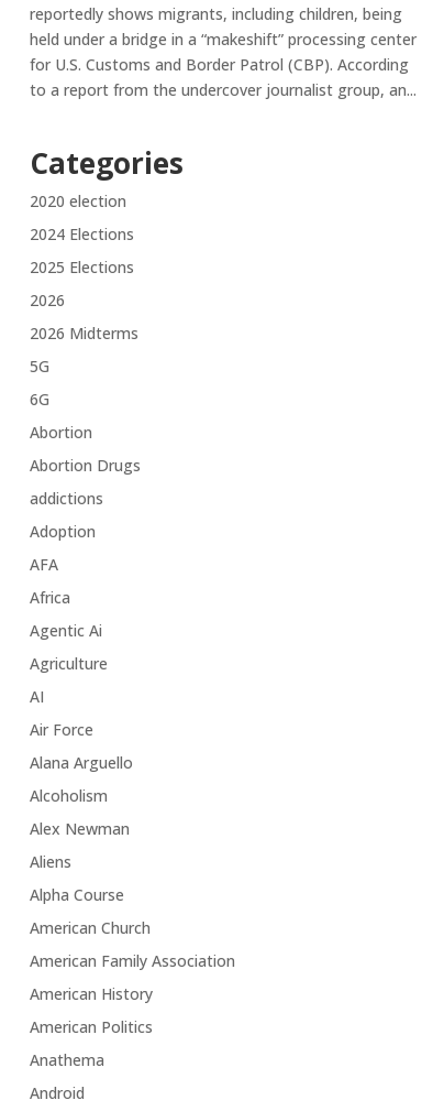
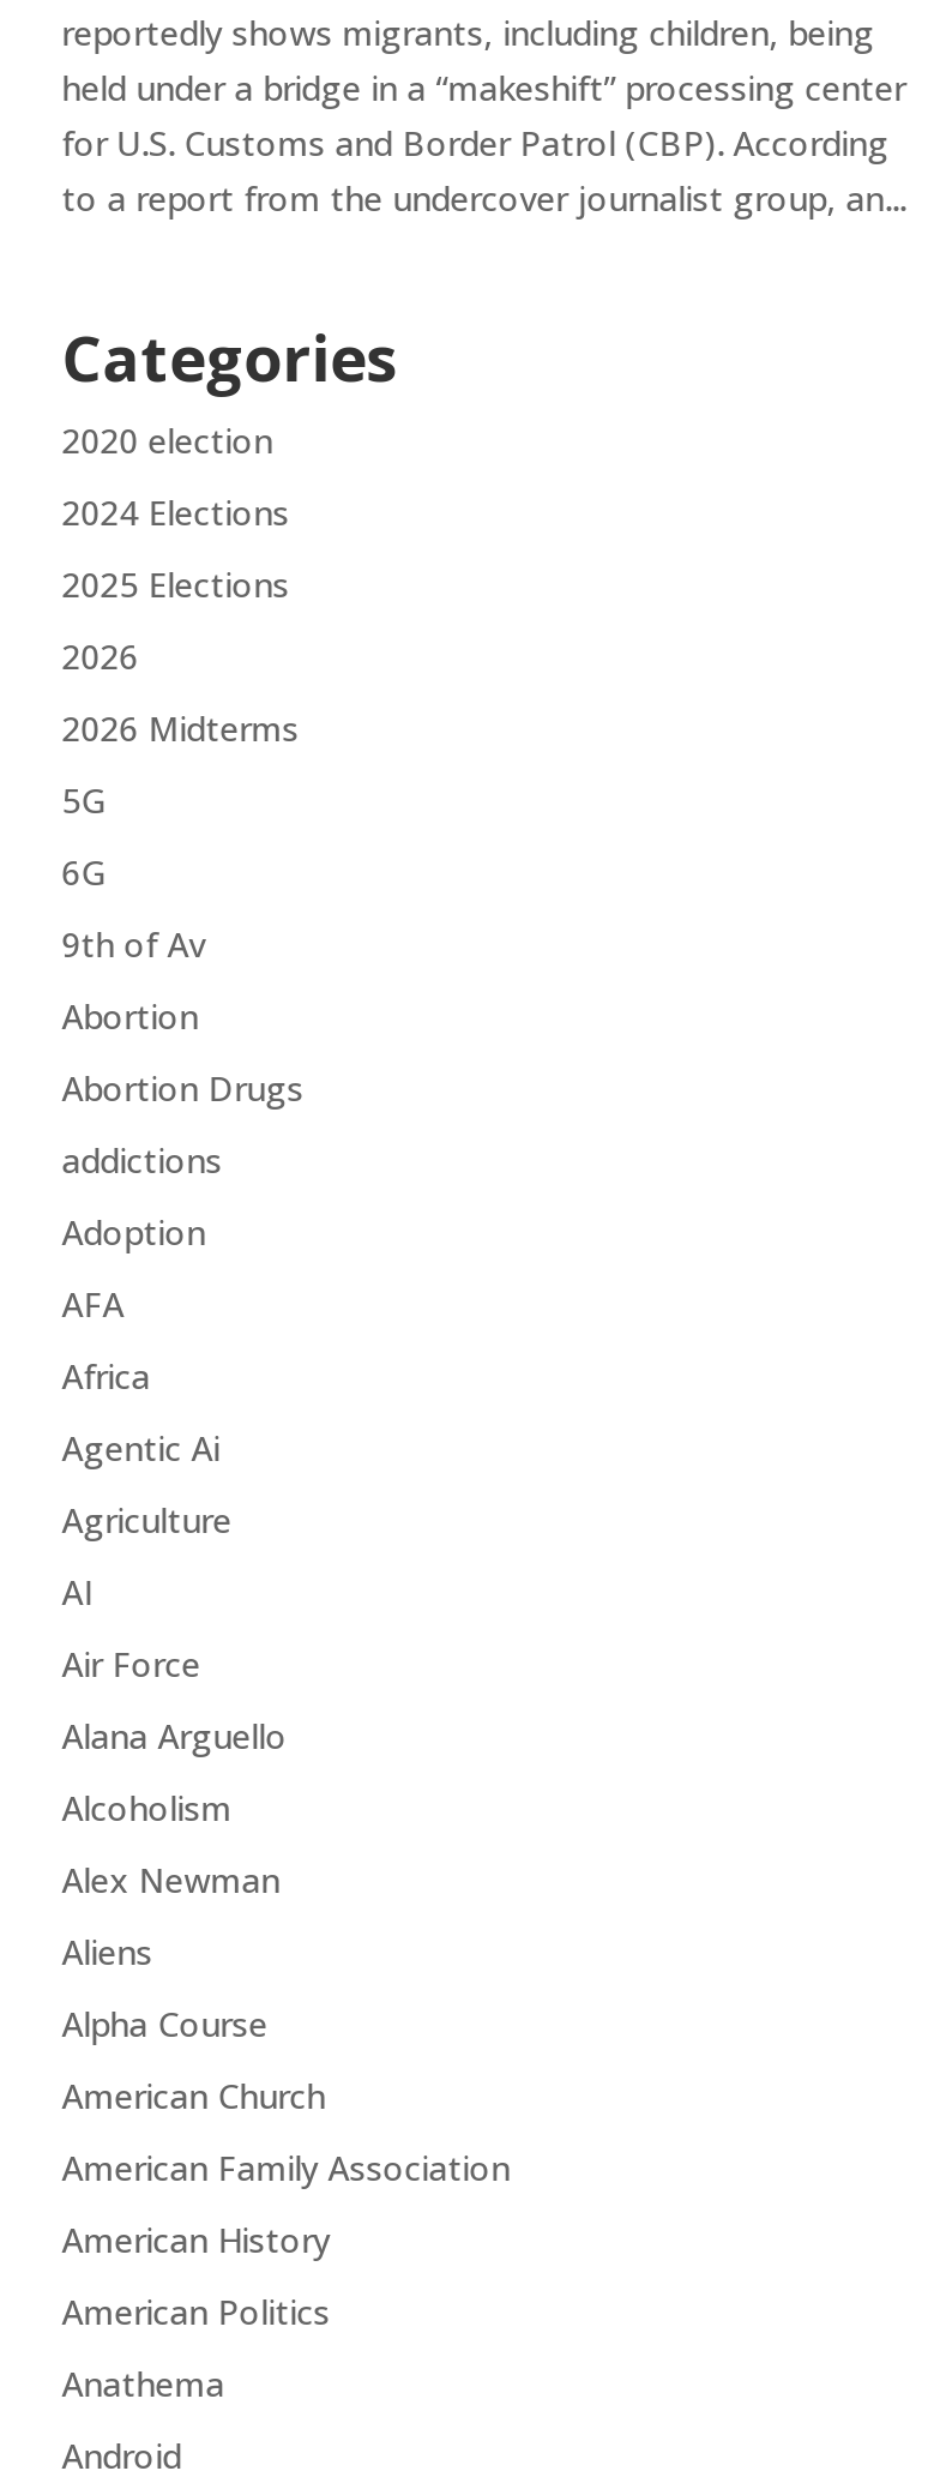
none -> [62,920,206,965] 9th of Av

